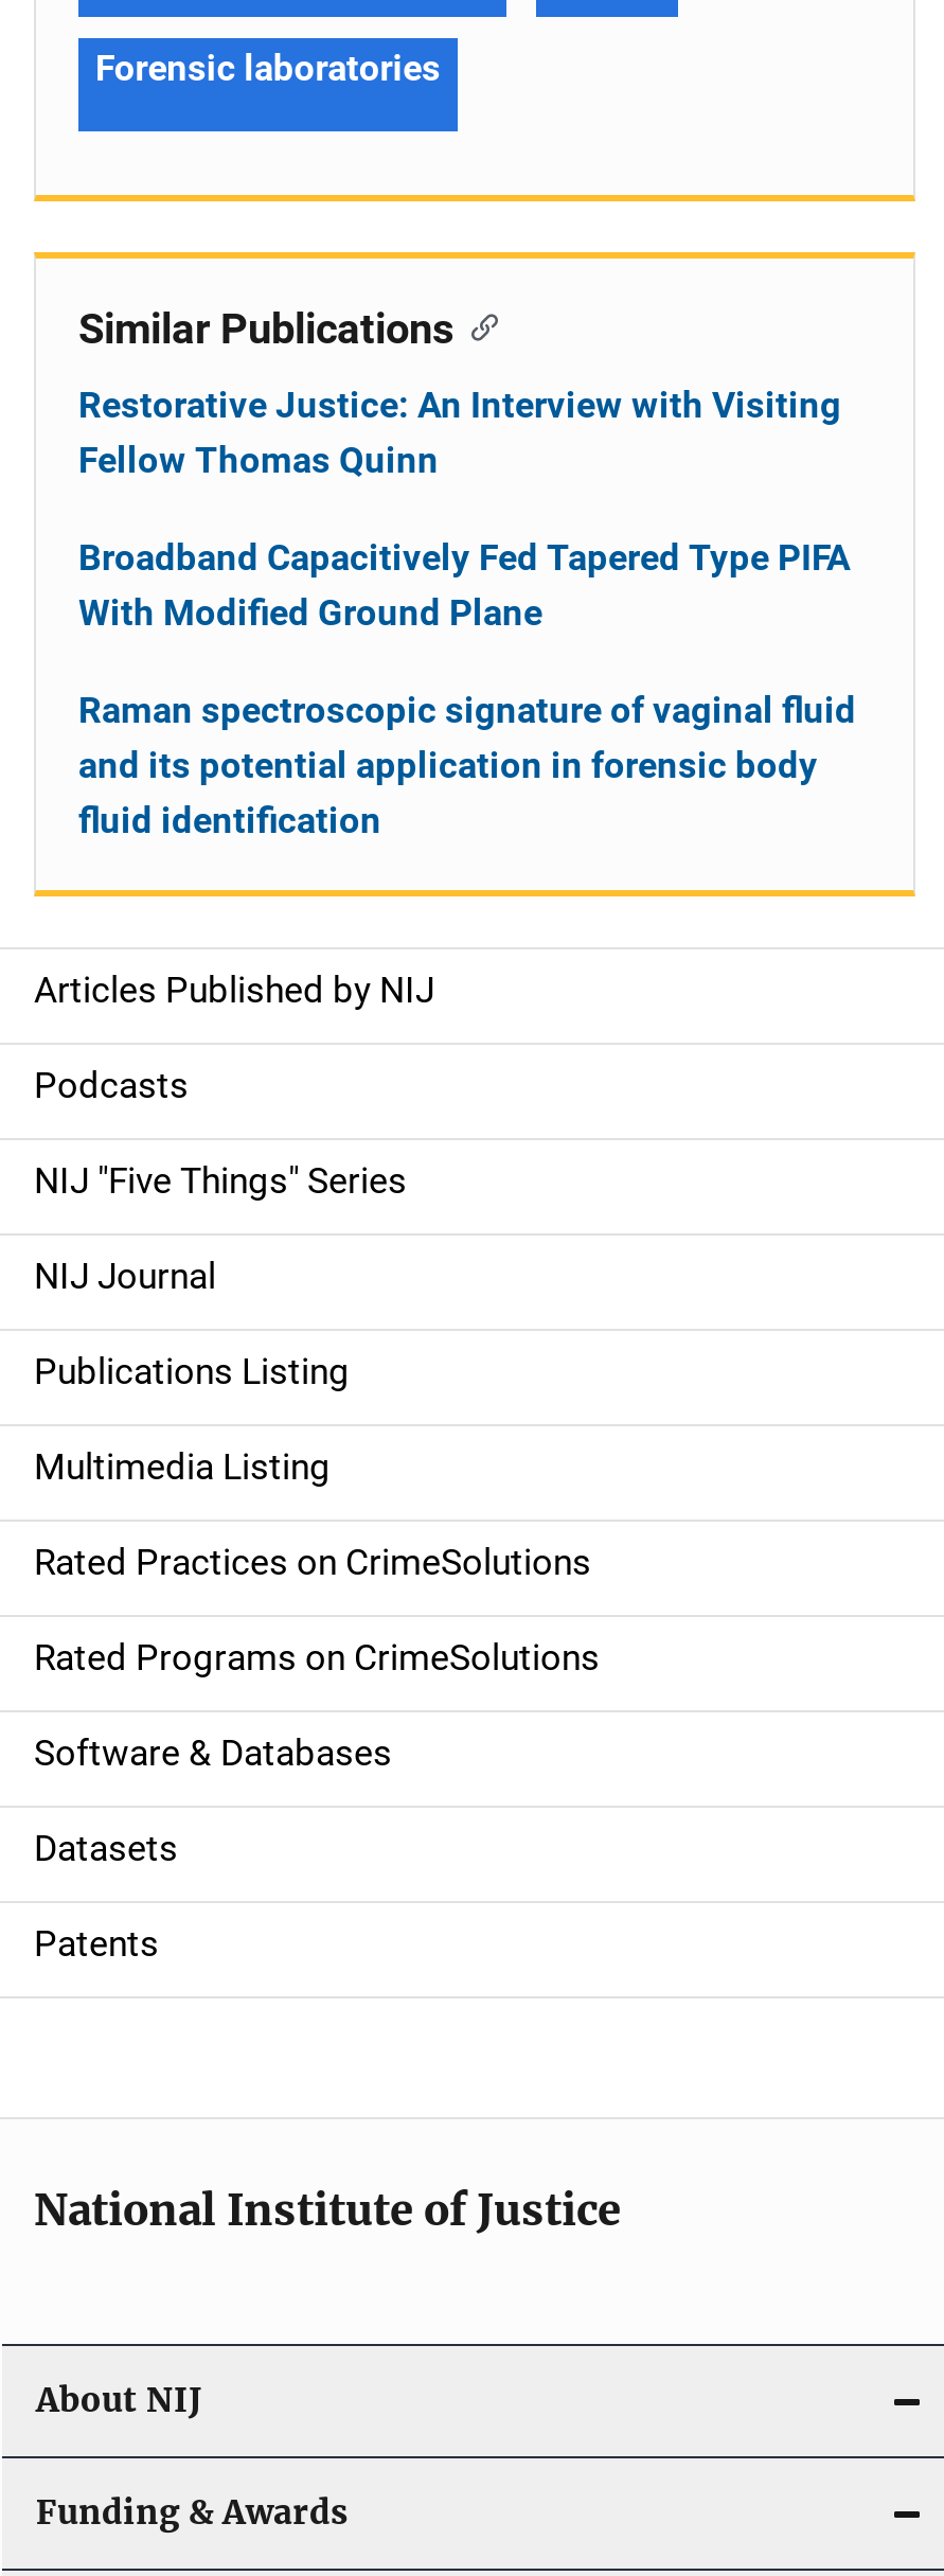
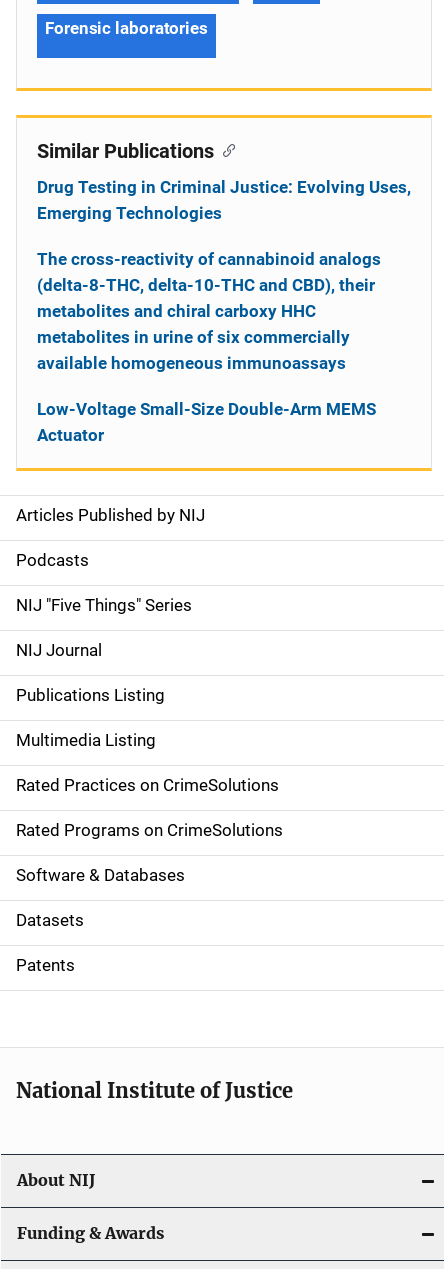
[78,384,841,481] Restorative Justice: An Interview with Visiting | Fellow Thomas Quinn -> [37,177,411,223] Drug Testing in Criminal Justice: Evolving Uses, | Emerging Technologies
[78,536,850,634] Broadband Capacitively Fed Tapered Type PIFA | With Modified Ground Plane -> [37,249,381,373] The cross-reactivity of cannabinoid analogs | (delta-8-THC, delta-10-THC and CBD), their | metabolites and chiral carboxy HHC | metabolites in urine of six commercially | available homogeneous immunoassays
[78,689,856,841] Raman spectroscopic signature of vaginal fluid | and its potential application in forensic body | fluid identification -> [37,399,376,445] Low-Voltage Small-Size Double-Arm MEMS | Actuator

